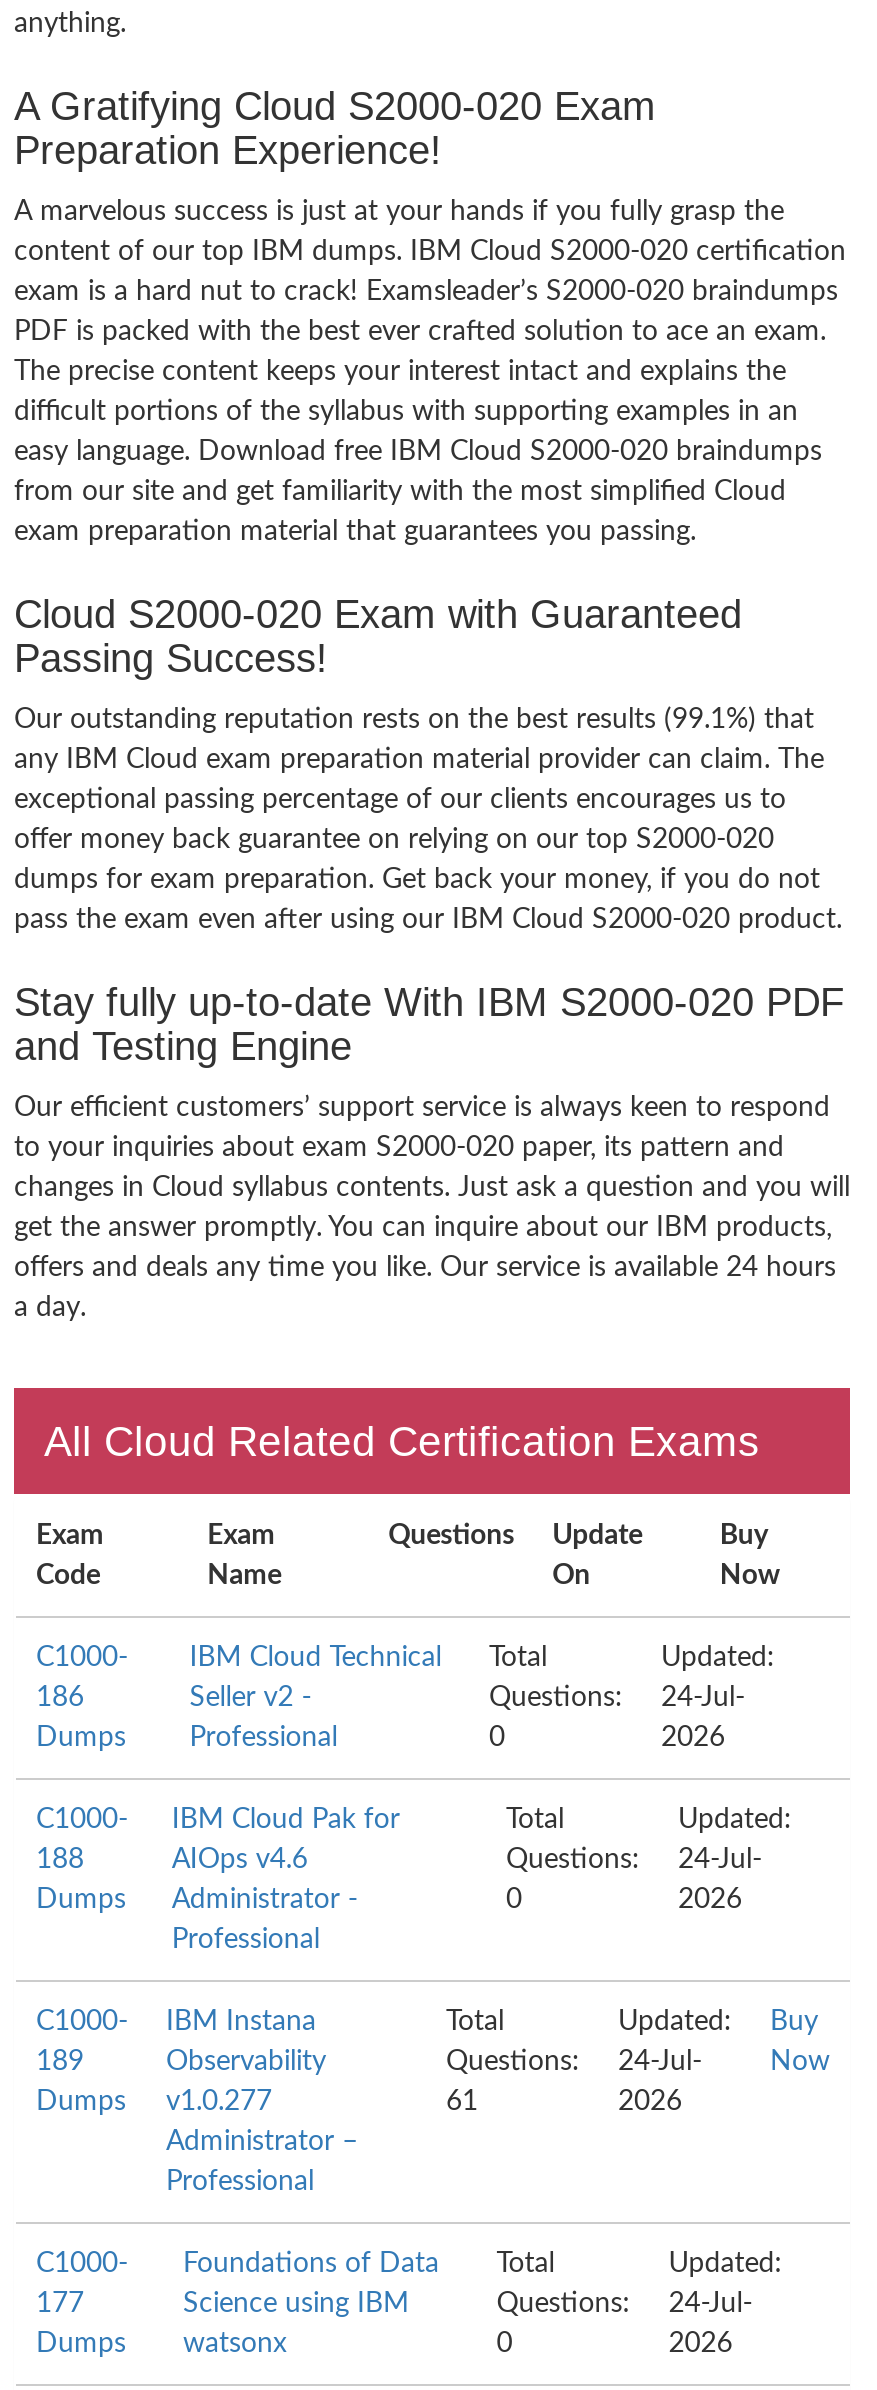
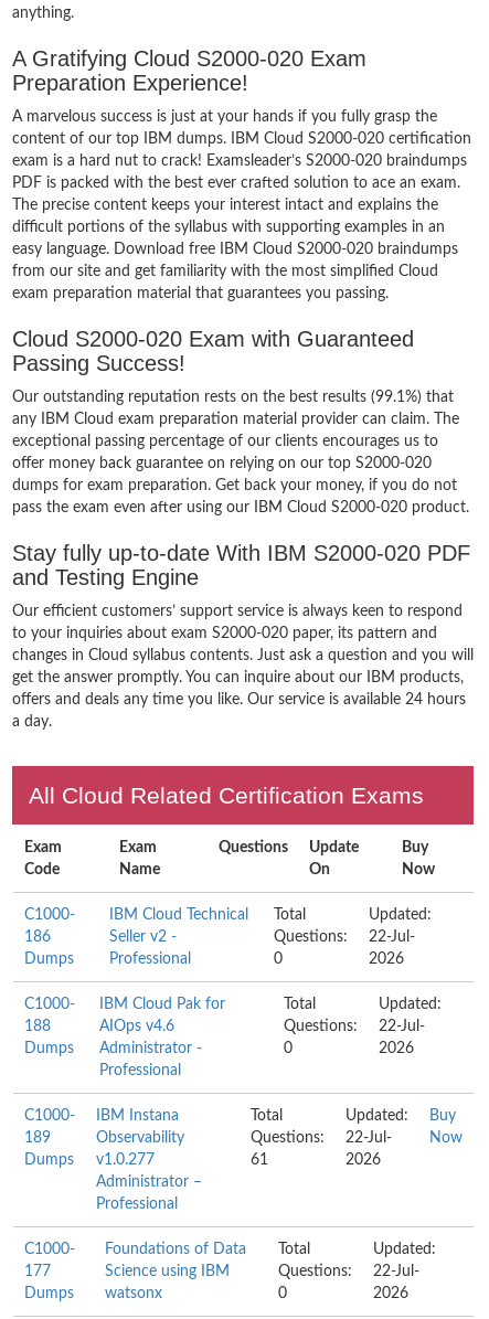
[489,1684,745,1712] Questions: 24-Jul- -> [274,929,415,945] Questions: 22-Jul-
[506,1846,762,1874] Questions: 24-Jul- -> [284,1019,425,1034] Questions: 22-Jul-
[446,2048,702,2076] Questions: 24-Jul- -> [251,1130,392,1146] Questions: 22-Jul-
[496,2290,752,2318] Questions: 24-Jul- -> [278,1264,420,1279] Questions: 22-Jul-

